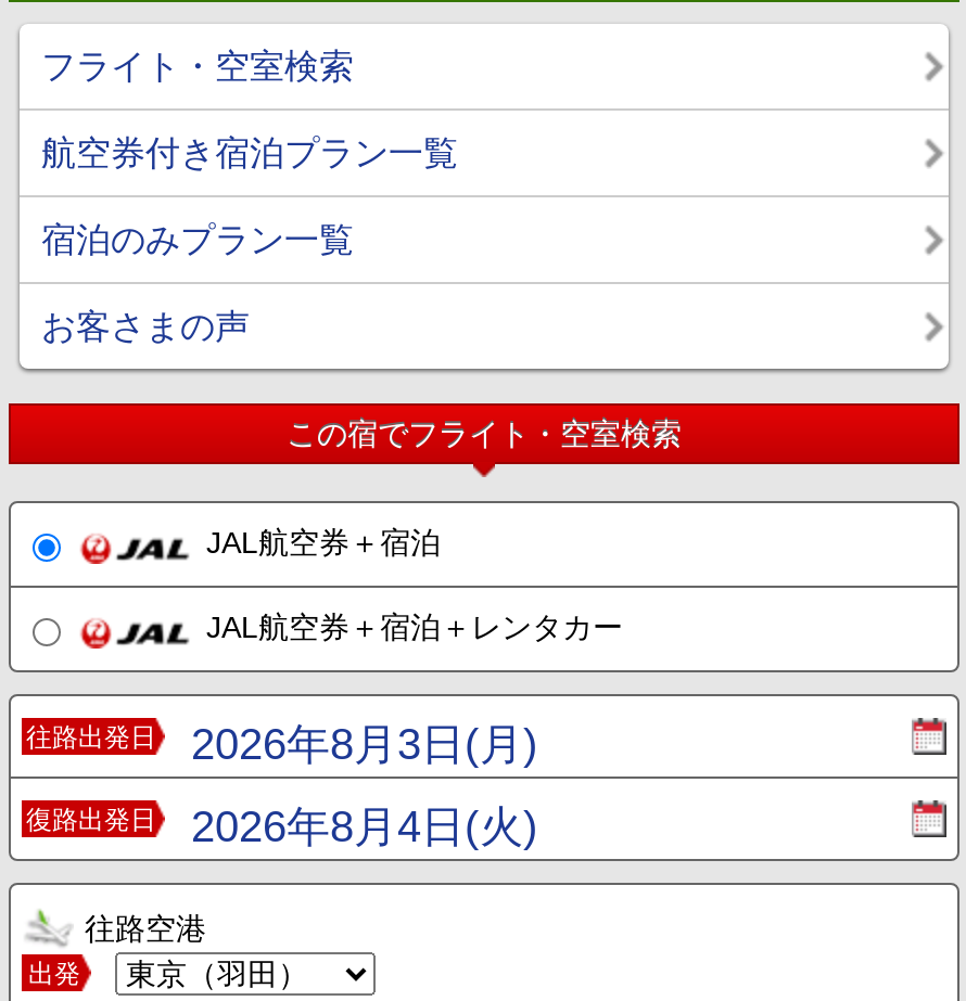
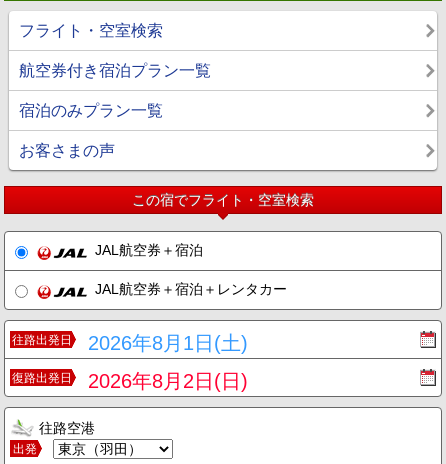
[26,720,538,768] 往路出発日 2026年8月3日(月) -> [12,332,248,354] 往路出発日 2026年8月1日(土)
[26,803,538,850] 復路出発日 2026年8月4日(火) -> [12,370,248,392] 復路出発日 2026年8月2日(日)

